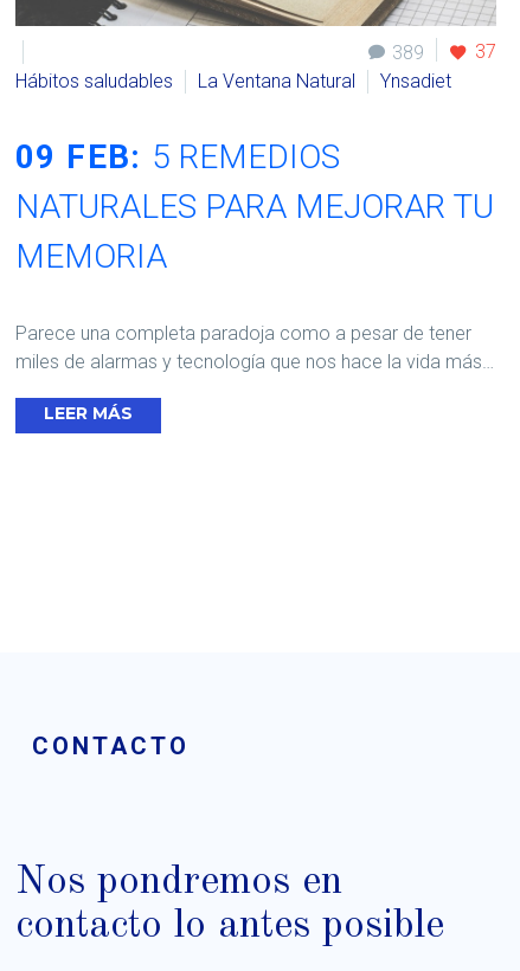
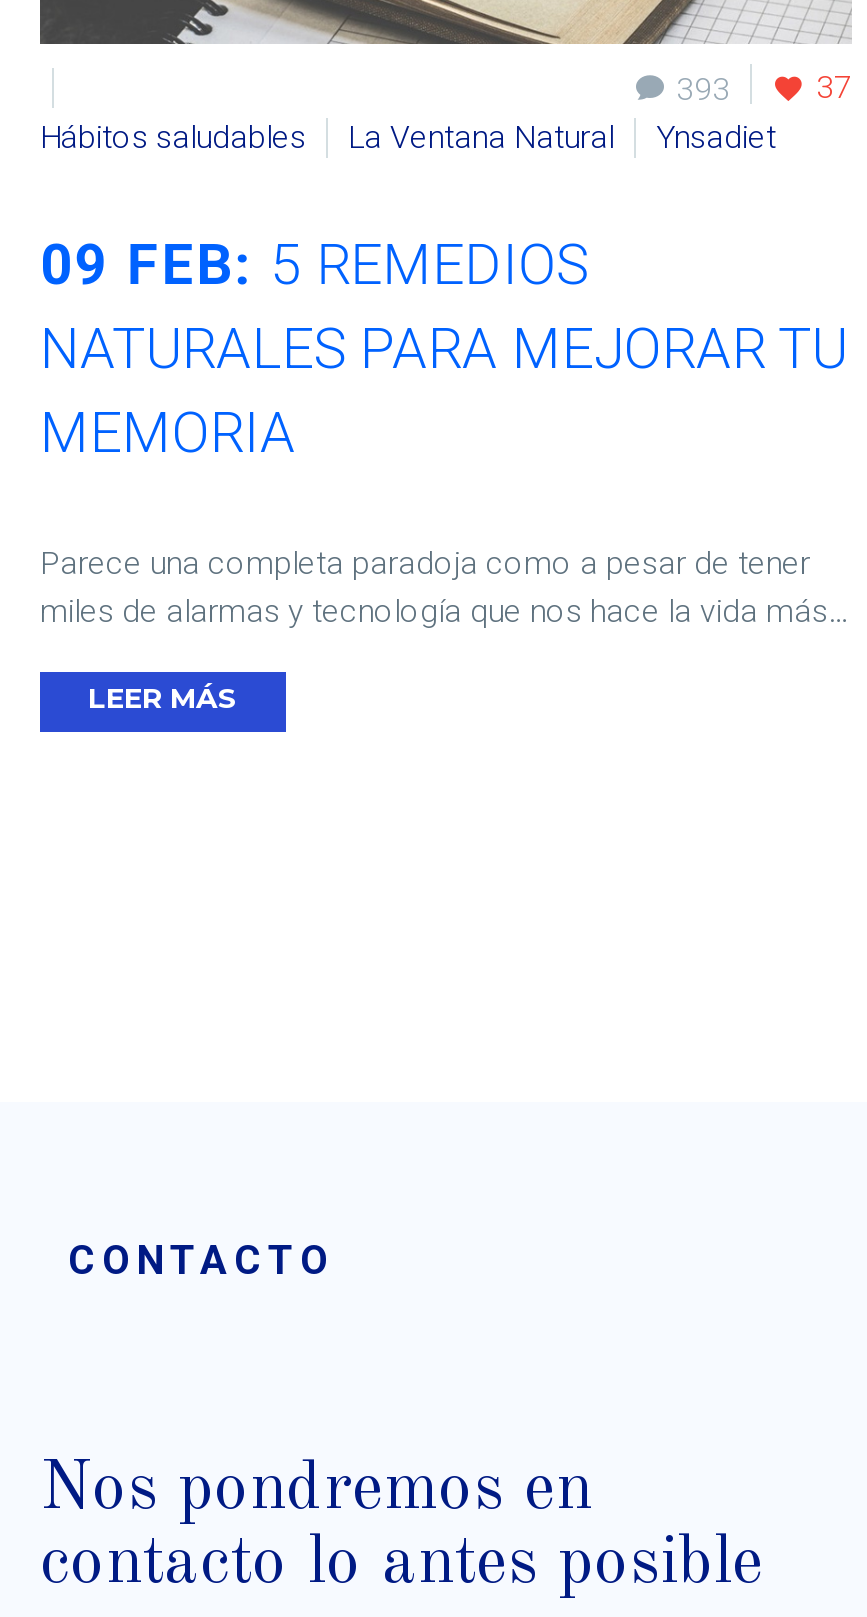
[392,41,424,64] 389 -> [676,69,730,107] 393

